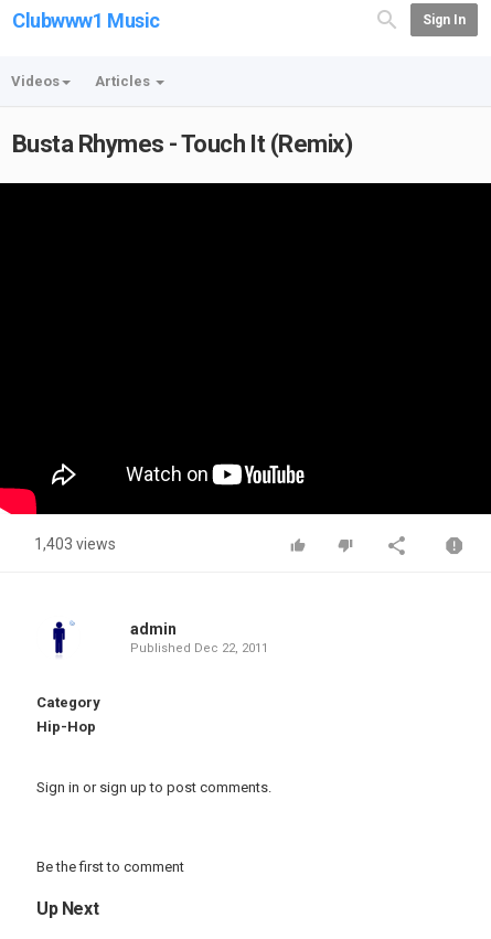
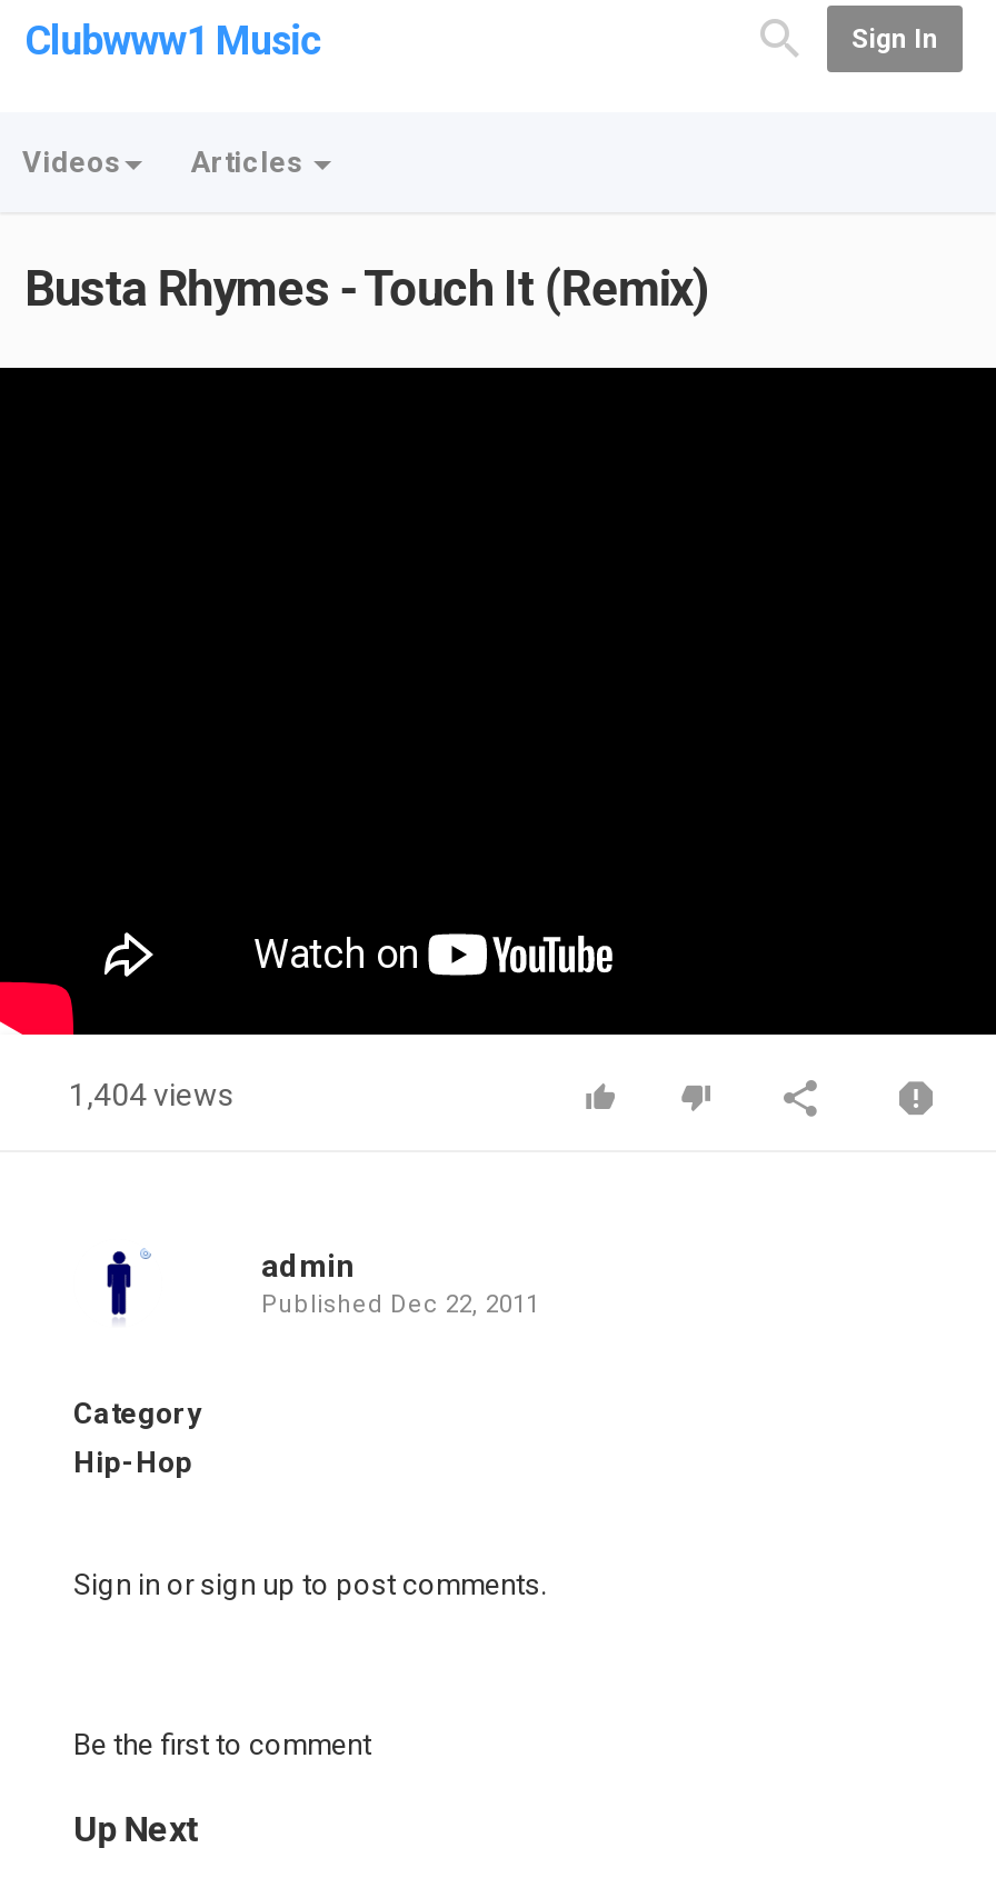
[34,535,116,553] 1,403 views -> [69,1077,233,1112] 1,404 views

